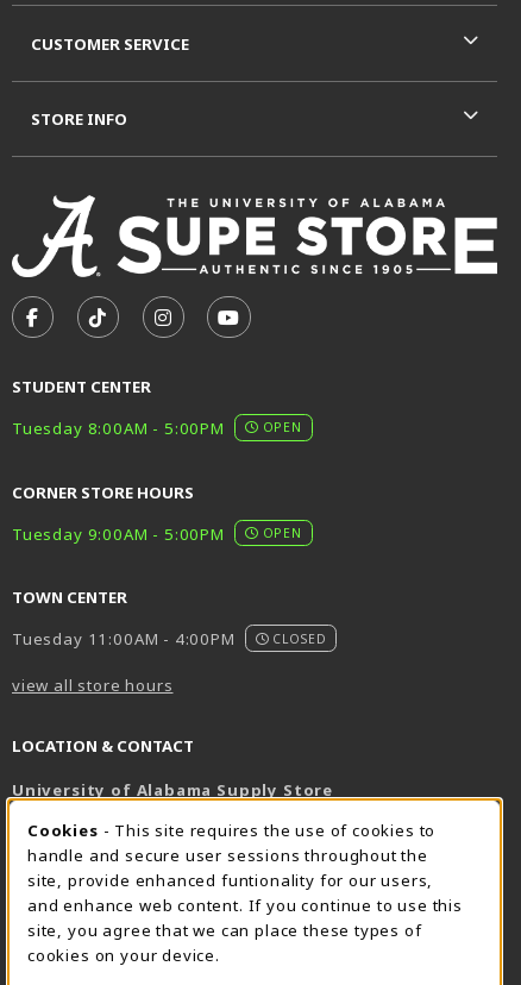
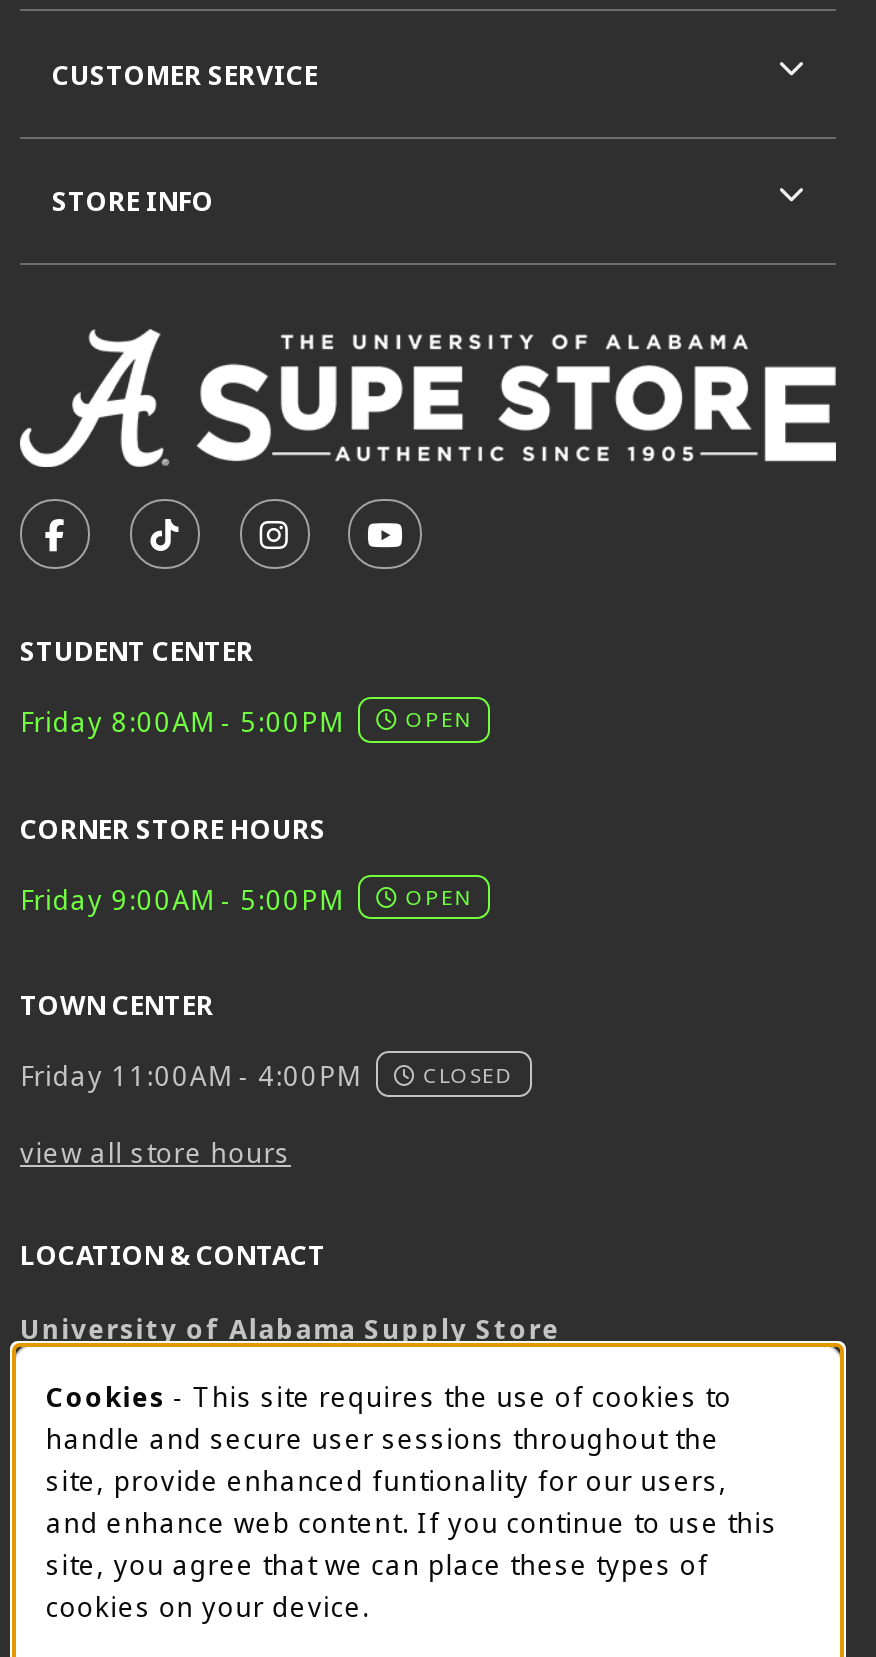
[12,418,302,439] Tuesday 8:00AM - 5:00PM OPEN -> [20,704,472,740] Friday 8:00AM - 5:00PM OPEN
[12,524,302,545] Tuesday 9:00AM - 5:00PM OPEN -> [20,881,472,917] Friday 9:00AM - 5:00PM OPEN
[12,629,326,650] Tuesday 11:00AM - 4:00PM CLOSED -> [20,1058,513,1094] Friday 11:00AM - 4:00PM CLOSED

